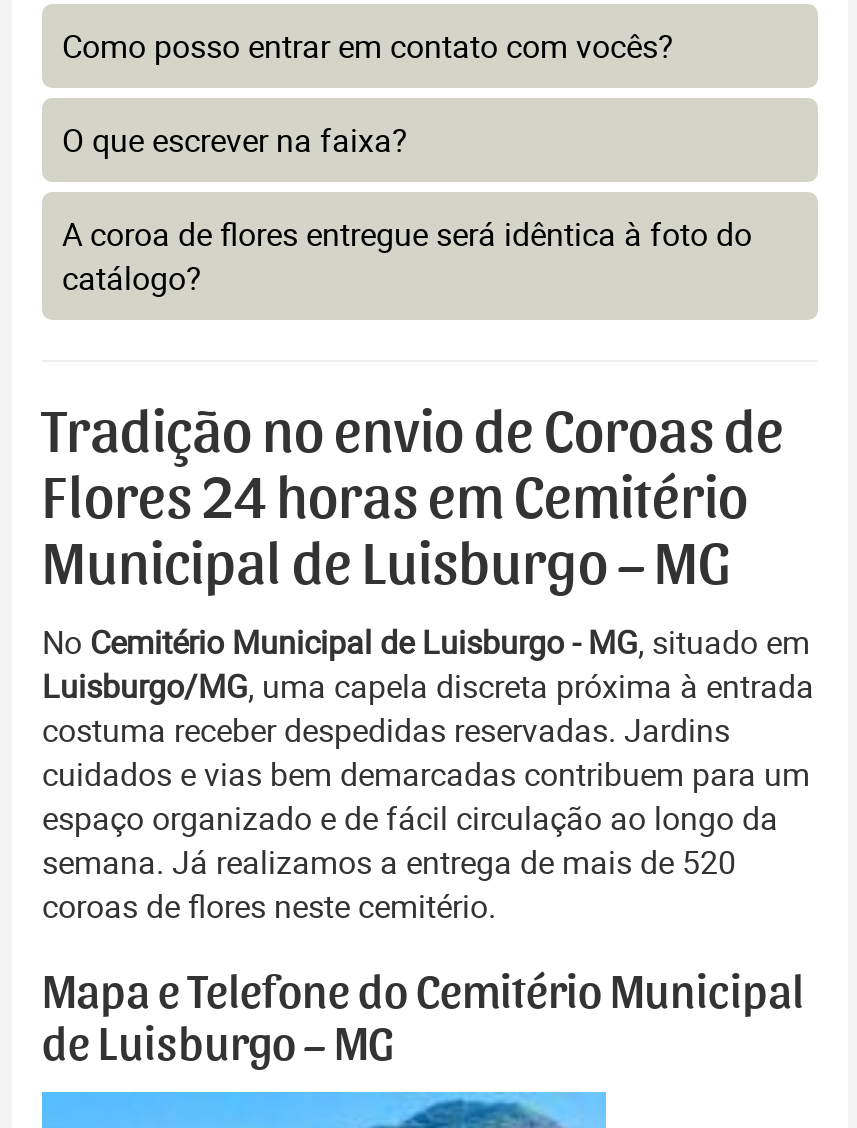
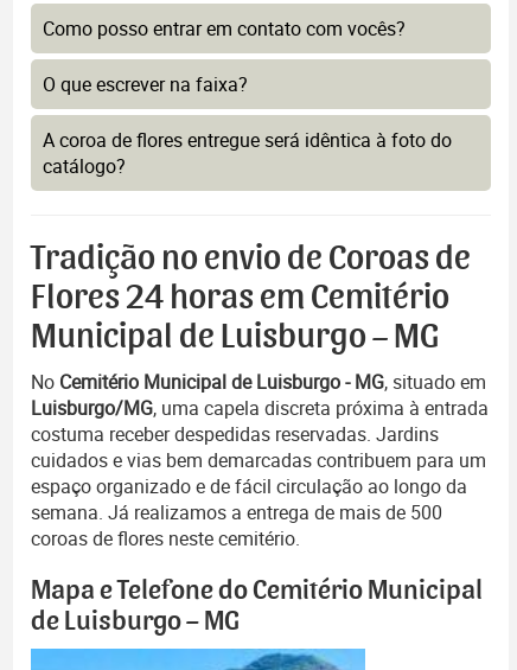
[42,840,736,884] semana. Já realizamos a entrega de mais de 520 -> [31,499,442,526] semana. Já realizamos a entrega de mais de 500

